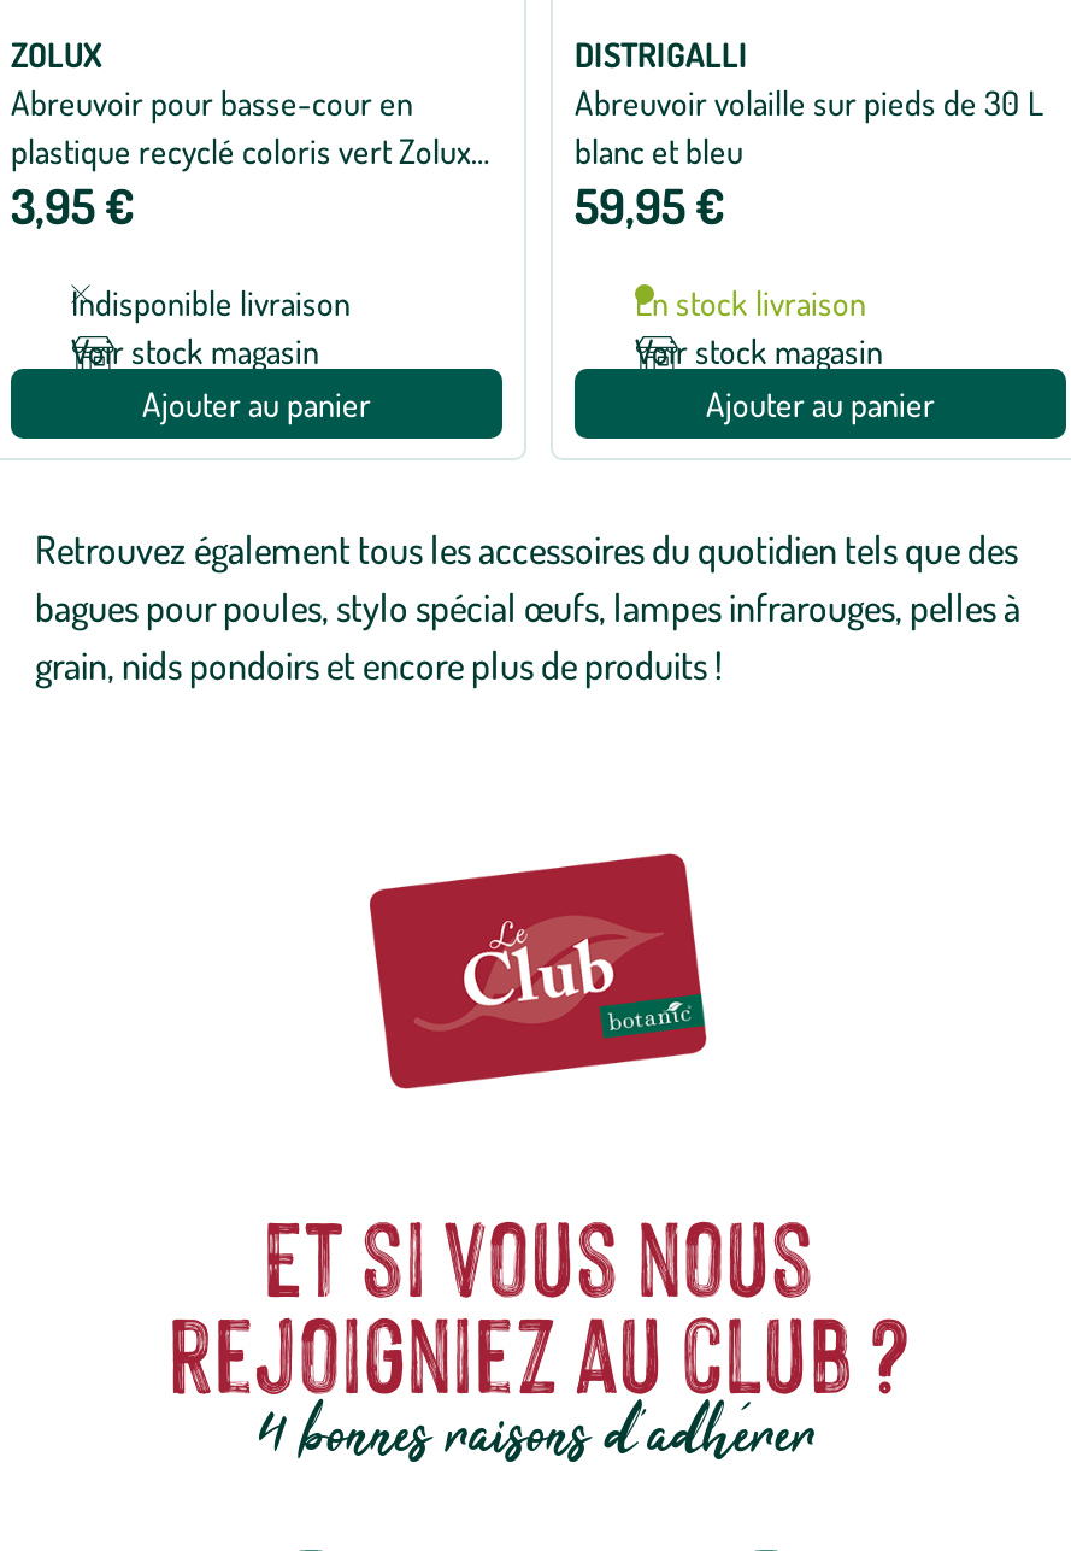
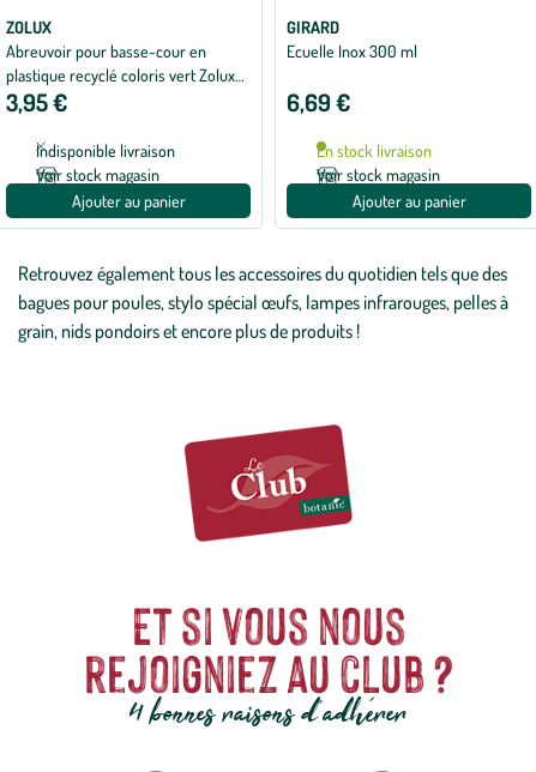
[575,34,1044,236] DISTRIGALLI | Abreuvoir volaille sur pieds de 30 L | blanc et bleu | 59,95 € -> [287,17,417,117] GIRARD | Ecuelle Inox 300 ml | 6,69 €

